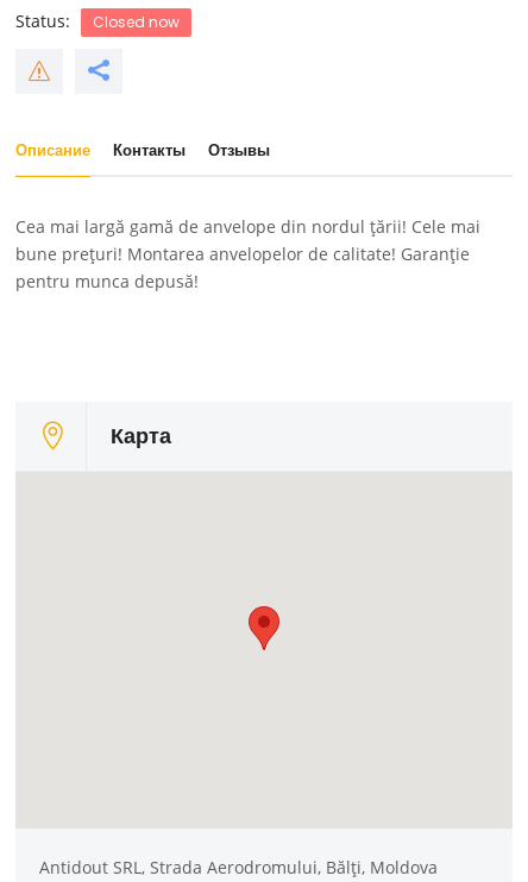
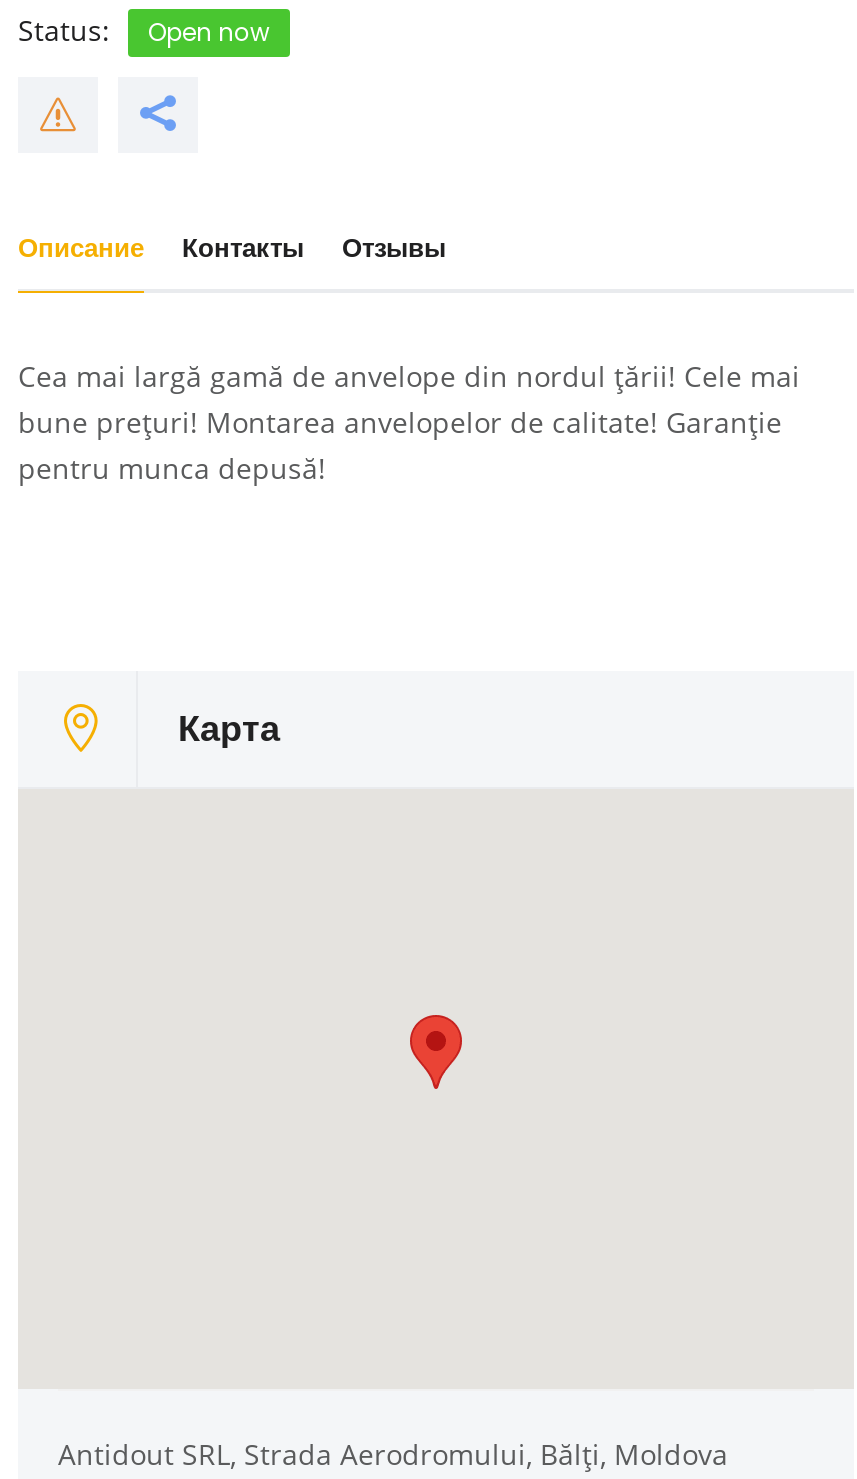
[93,12,180,32] Closed now -> [148,15,270,49] Open now

